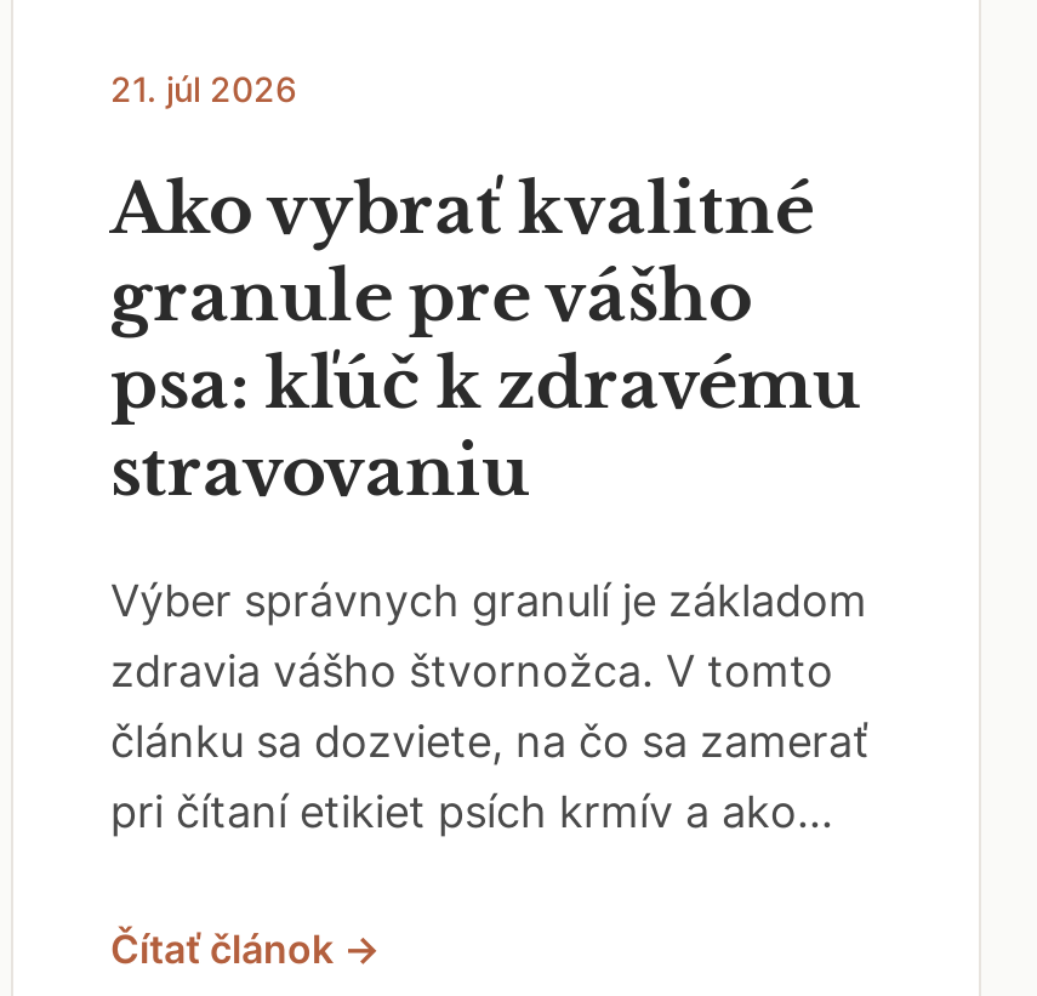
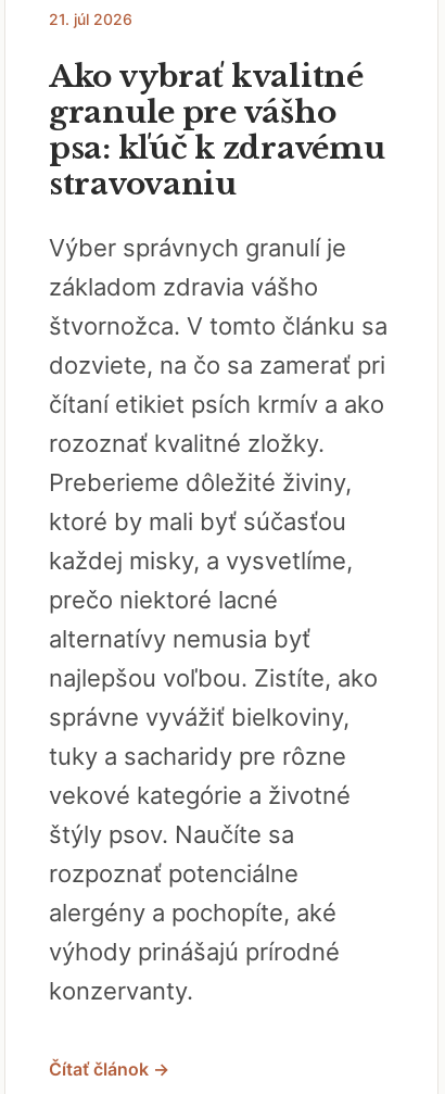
[110,575,870,837] Výber správnych granulí je základom | zdravia vášho štvornožca. V tomto | článku sa dozviete, na čo sa zamerať | pri čítaní etikiet psích krmív a ako... -> [49,234,387,1005] Výber správnych granulí je | základom zdravia vášho | štvornožca. V tomto článku sa | dozviete, na čo sa zamerať pri | čítaní etikiet psích krmív a ako | rozoznať kvalitné zložky. | Preberieme dôležité živiny, | ktoré by mali byť súčasťou | každej misky, a vysvetlíme, | prečo niektoré lacné | alternatívy nemusia byť | najlepšou voľbou. Zistíte, ako | správne vyvážiť bielkoviny, | tuky a sacharidy pre rôzne | vekové kategórie a životné | štýly psov. Naučíte sa | rozpoznať potenciálne | alergény a pochopíte, aké | výhody prinášajú prírodné | konzervanty.

